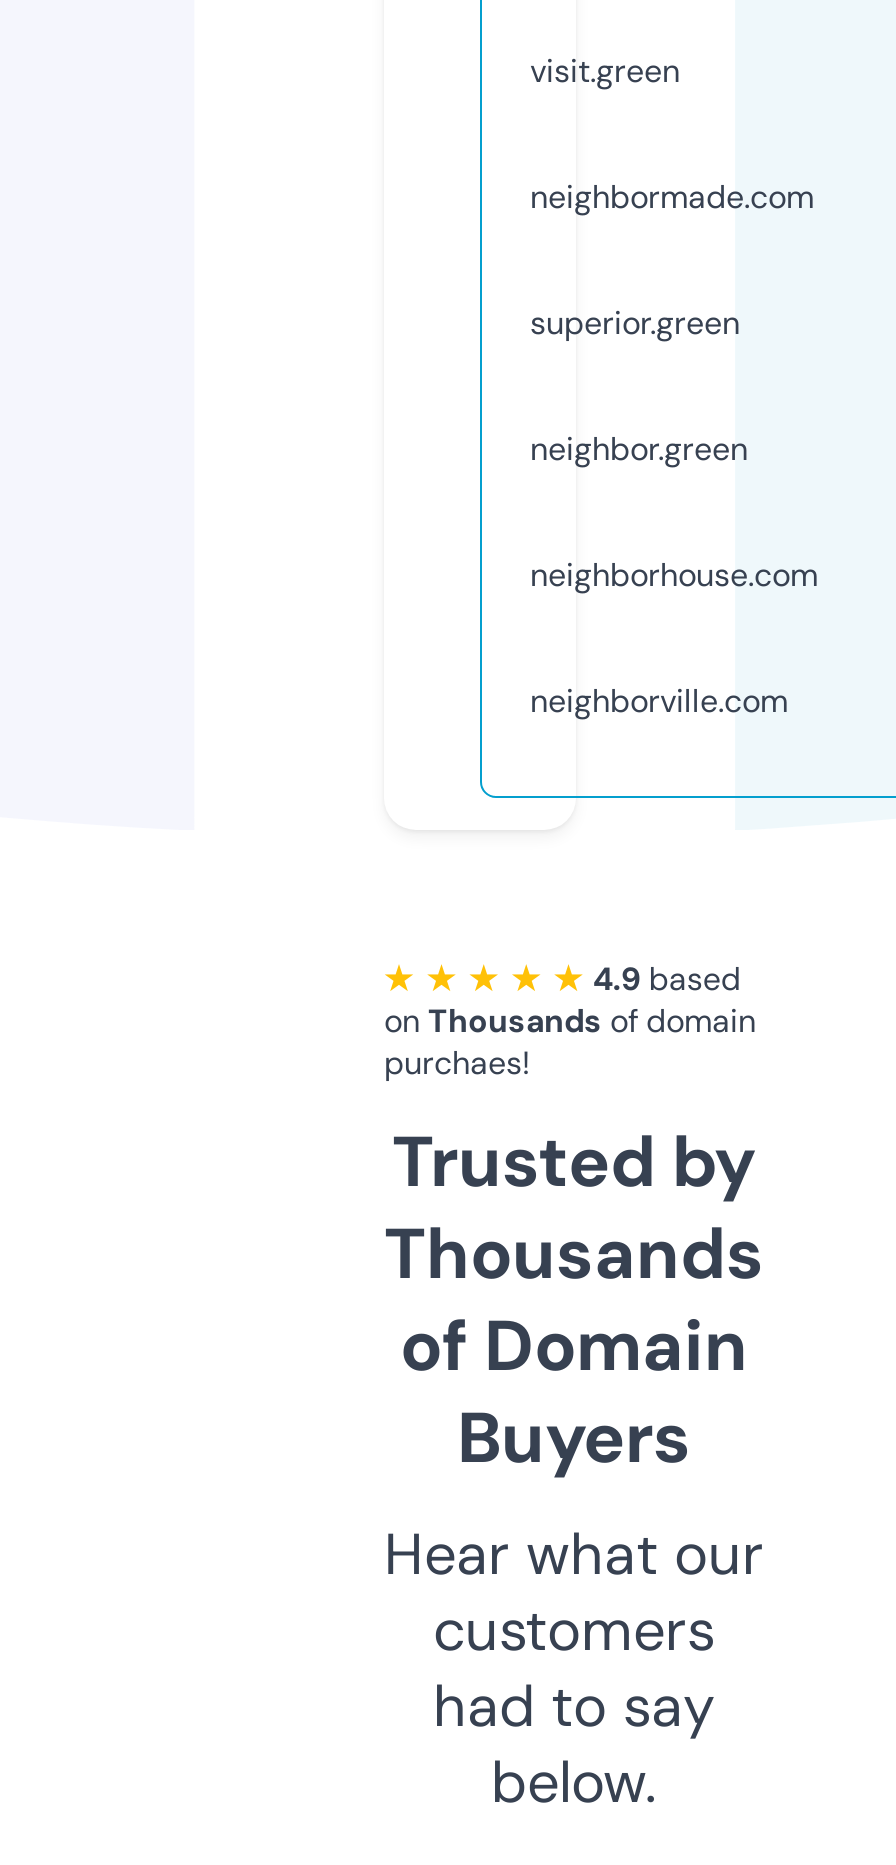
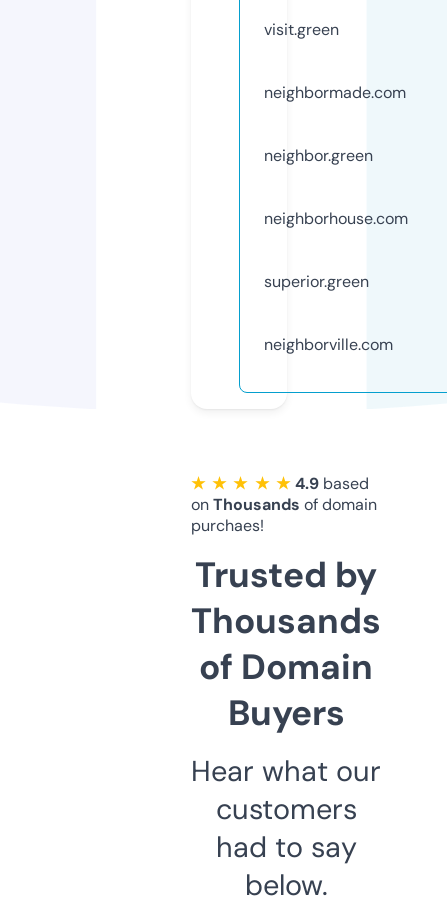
moved [530,302,740,344] -> [264,271,369,292]: superior.green
moved [530,428,818,596] -> [264,145,408,229]: neighbor.green | neighborhouse.com

